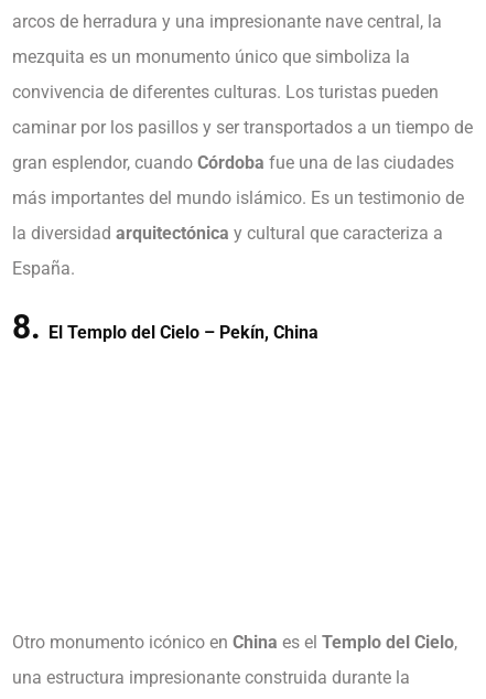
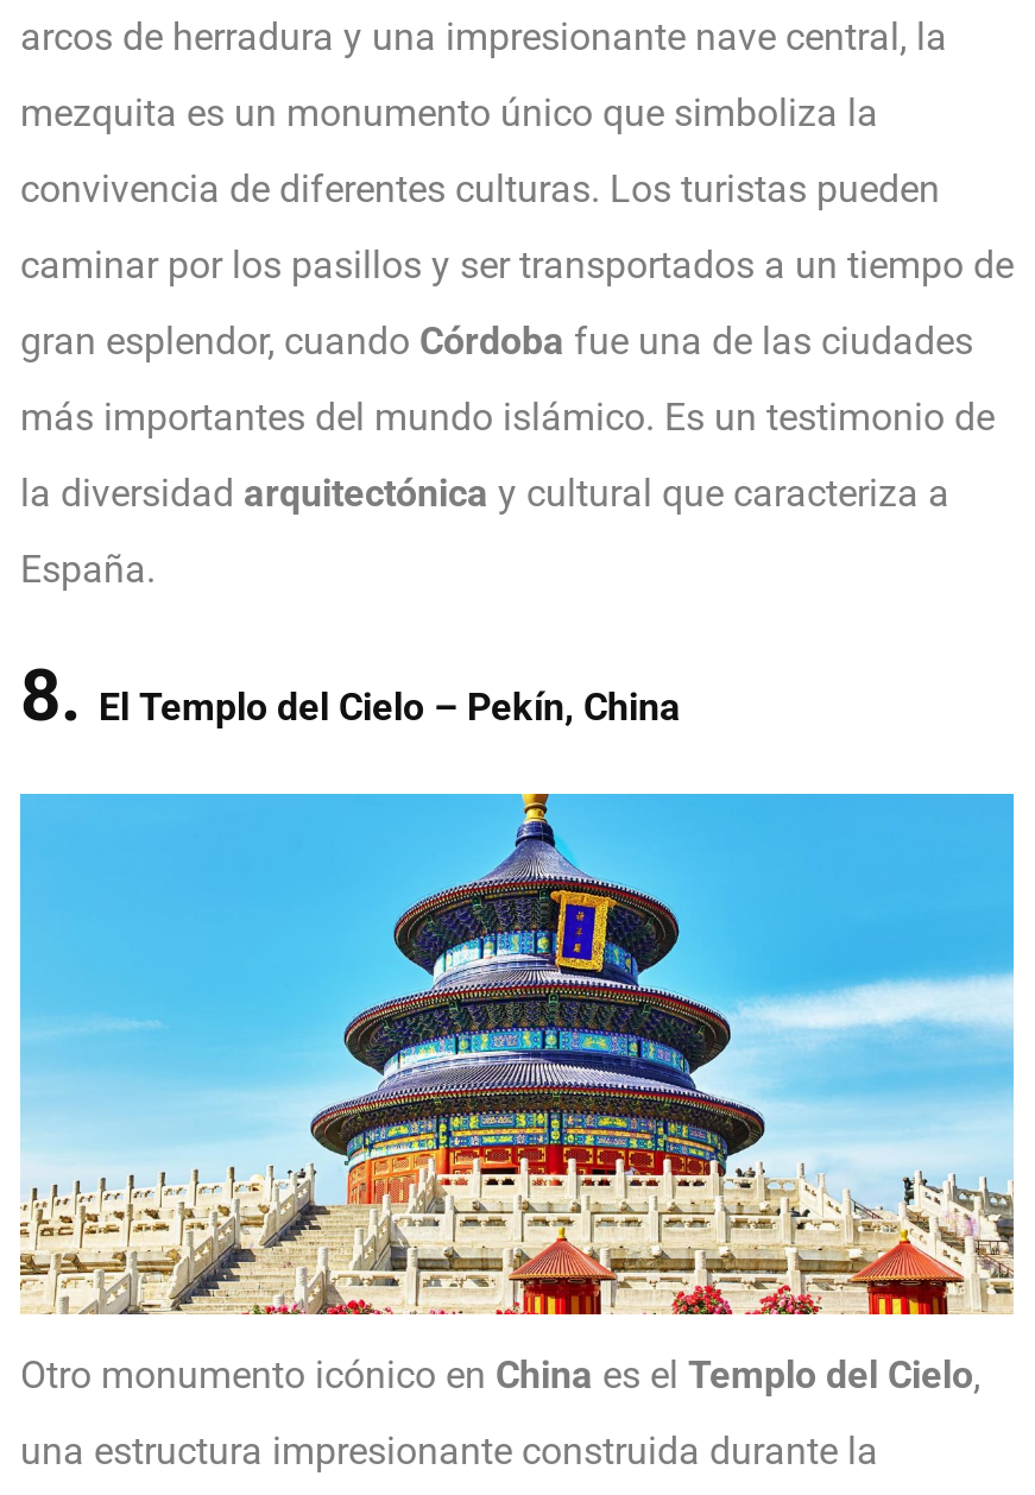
none -> [18,791,1016,1317] [image]

